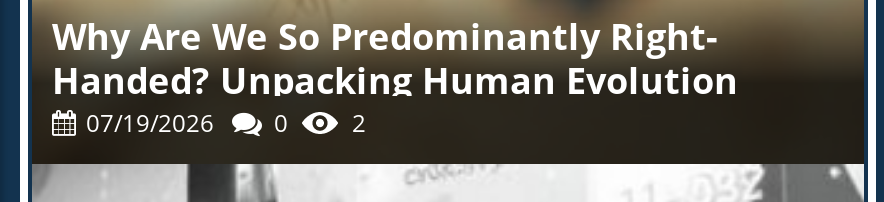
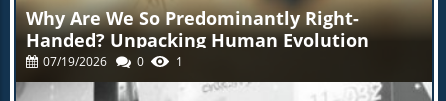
[80,107,366,141] 07/19/2026 0 2 -> [40,53,183,70] 07/19/2026 0 1

